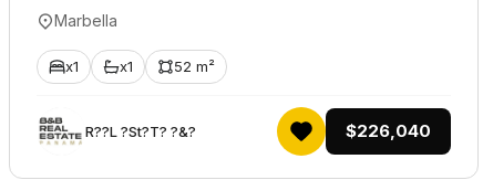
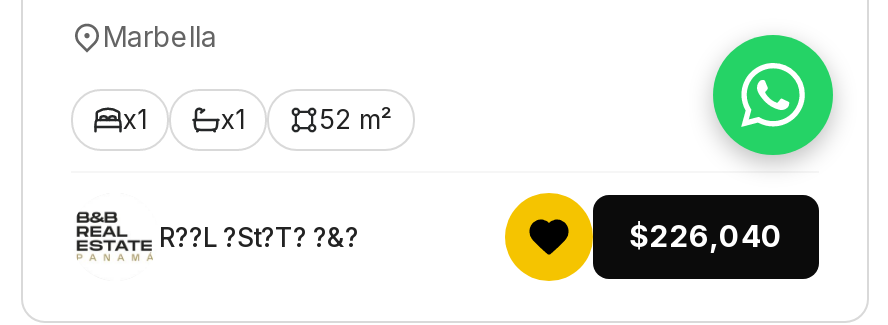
none -> [709,33,837,163] [image]

